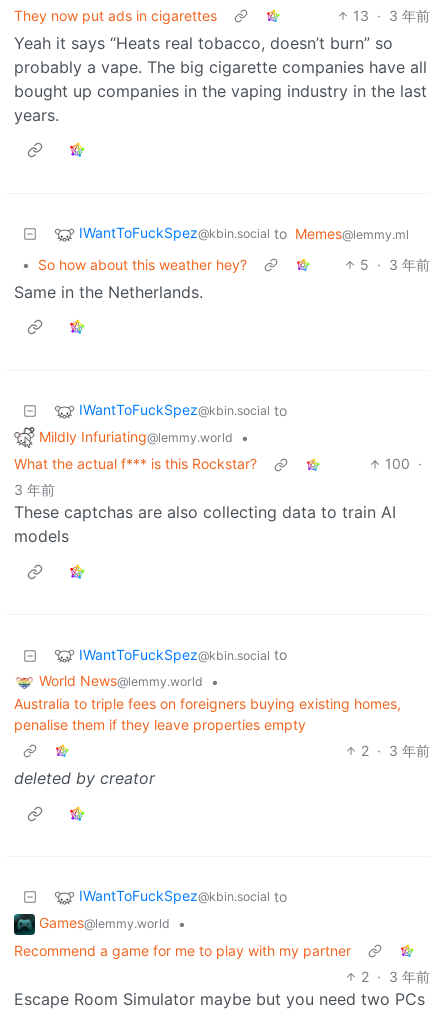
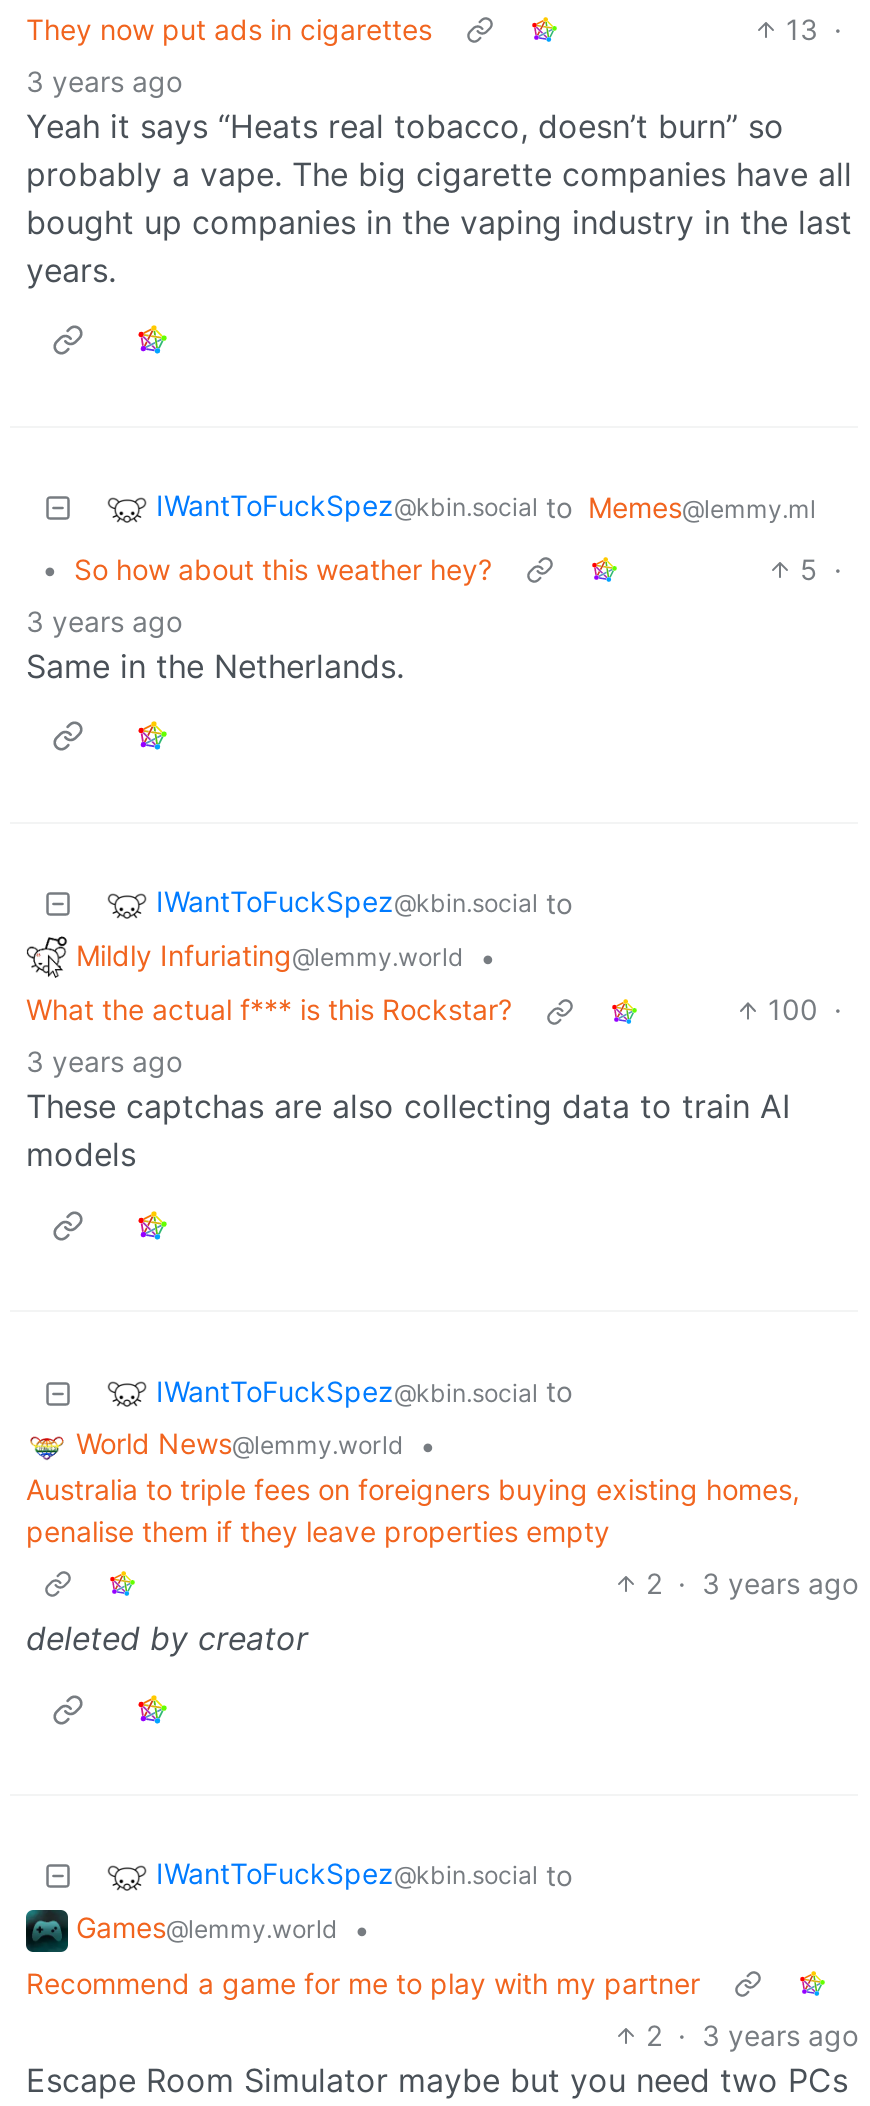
[353,7,430,24] 13 · 3 年前 -> [26,11,842,97] 13 · | 3 years ago
[360,256,430,273] 5 · 3 年前 -> [26,551,842,637] 5 · | 3 years ago
[14,481,55,498] 3 年前 -> [26,1045,182,1079] 3 years ago
[361,742,430,759] 2 · 3 年前 -> [646,1566,858,1600] 2 · 3 years ago
[361,968,430,985] 2 · 3 年前 -> [646,2018,858,2052] 2 · 3 years ago

